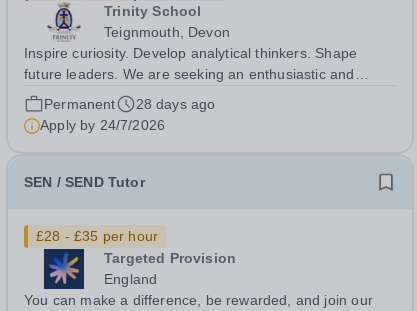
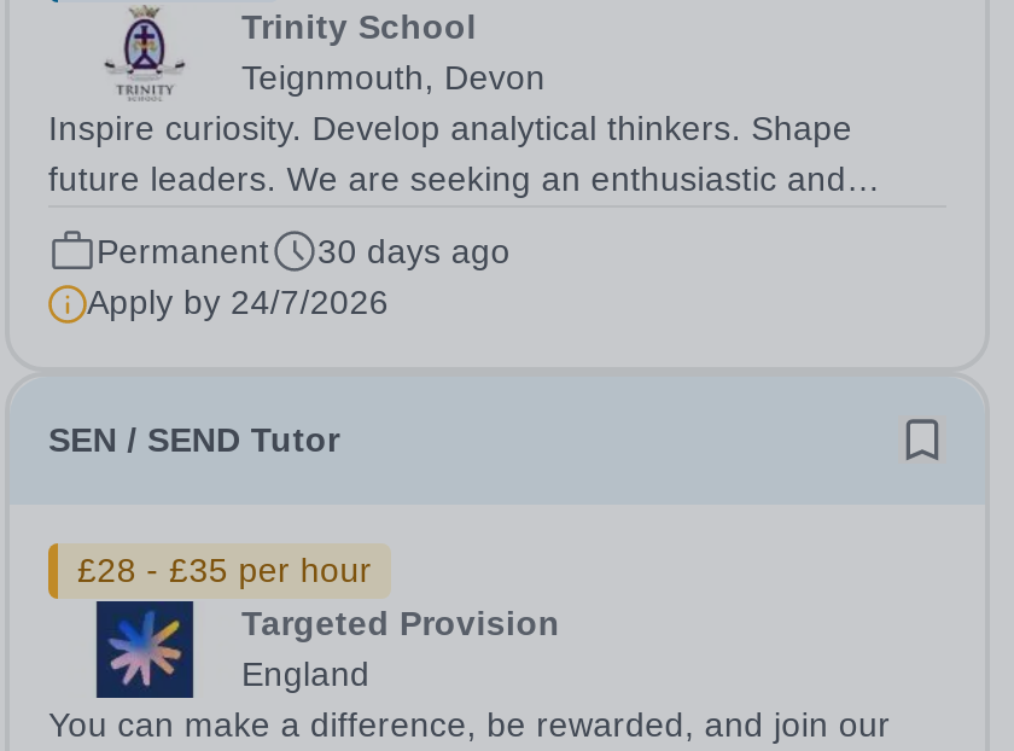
[44,96,215,112] Permanent 28 days ago -> [97,232,510,270] Permanent 30 days ago

